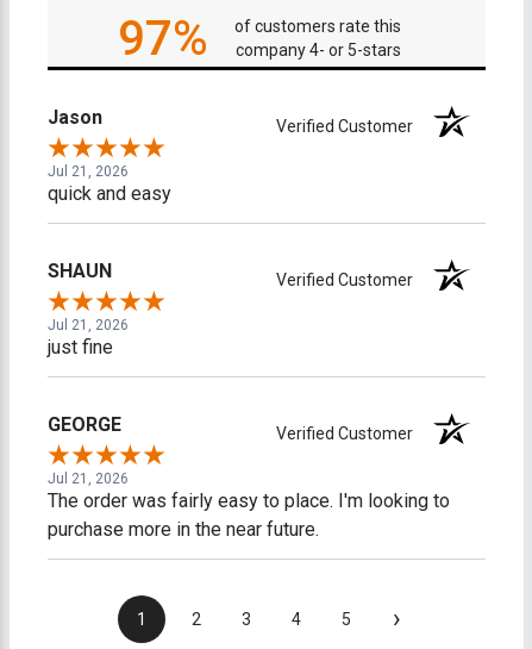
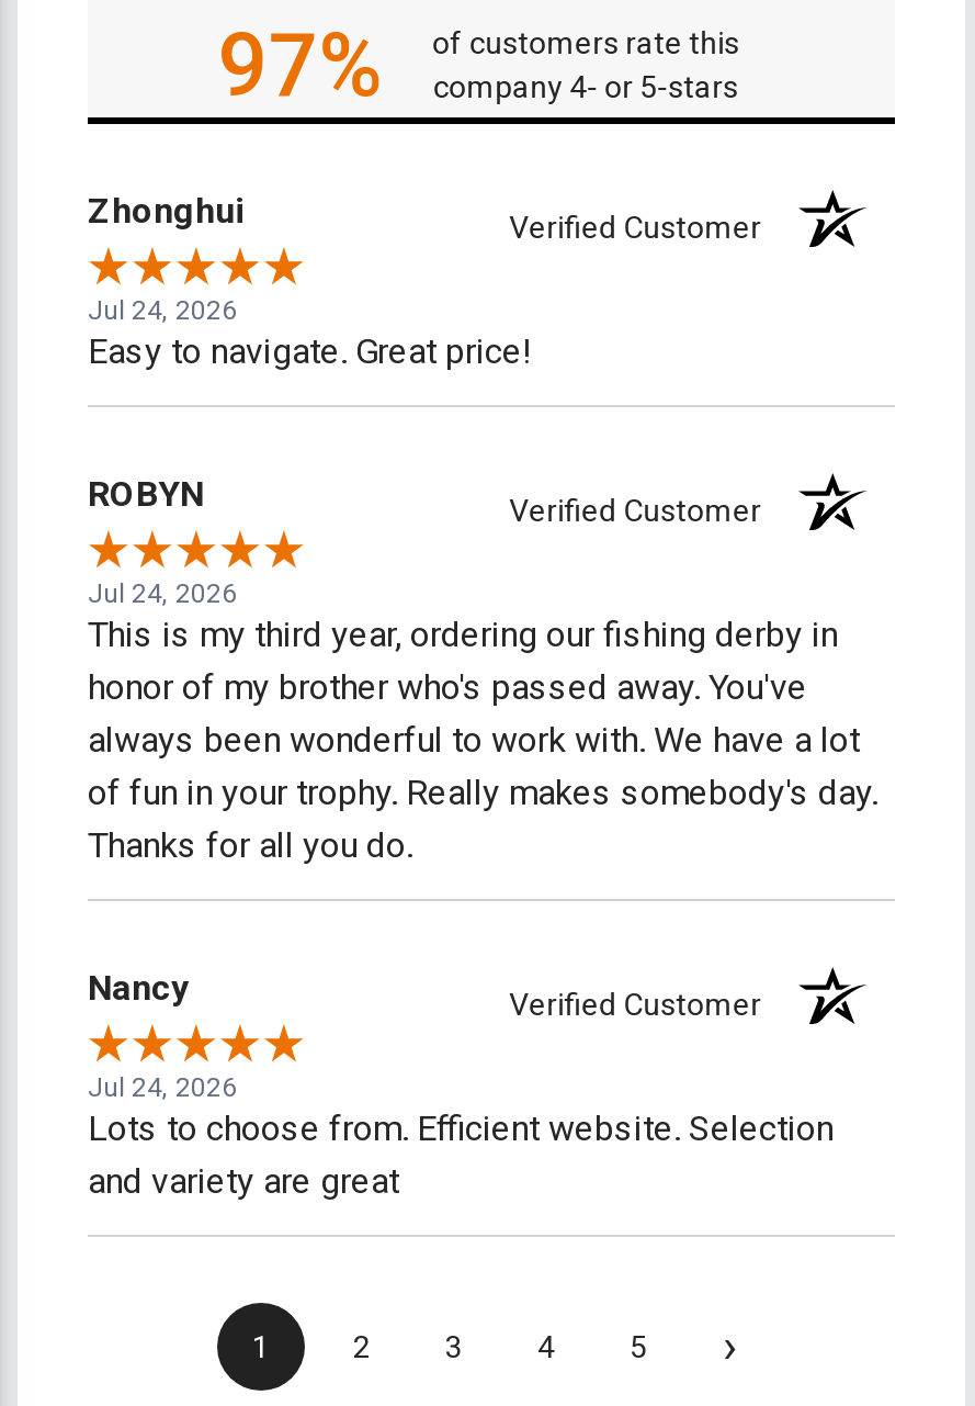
[48,106,102,129] Jason -> [88,190,243,232] Zhonghui
[48,163,171,205] Jul 21, 2026 | quick and easy -> [88,295,533,372] Jul 24, 2026 | Easy to navigate. Great price!
[48,260,112,282] SHAUN -> [88,473,204,515] ROBYN
[48,317,129,358] Jul 21, 2026 | just fine -> [88,578,877,866] Jul 24, 2026 | This is my third year, ordering our fishing derby in | honor of my brother who's passed away. You've | always been wonderful to work with. We have a lot | of fun in your trophy. Really makes somebody's day. | Thanks for all you do.
[48,413,121,436] GEORGE -> [88,967,189,1009] Nancy
[48,470,450,541] Jul 21, 2026 | The order was fairly easy to place. I'm looking to | purchase more in the near future. -> [88,1073,834,1202] Jul 24, 2026 | Lots to choose from. Efficient website. Selection | and variety are great

